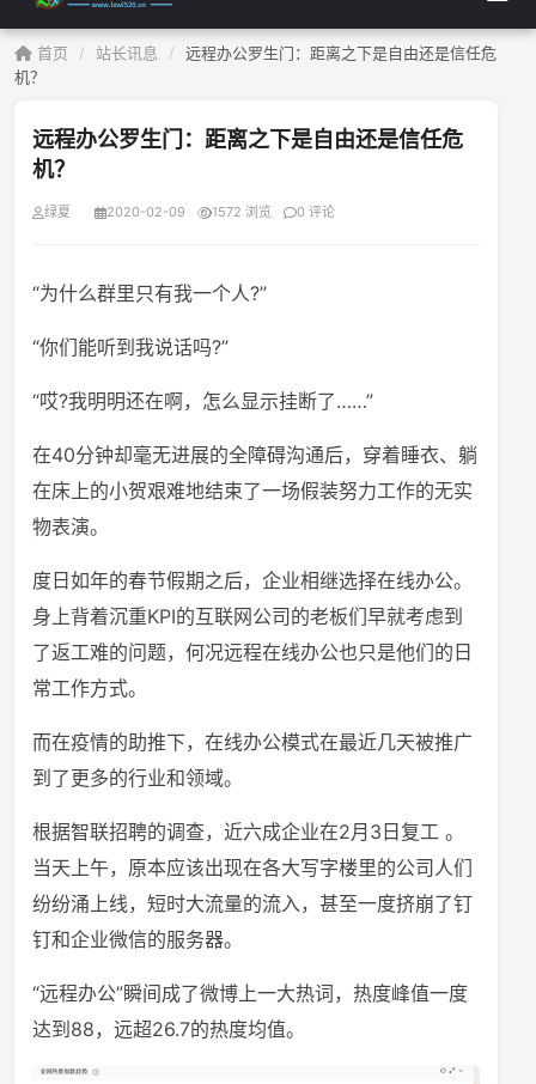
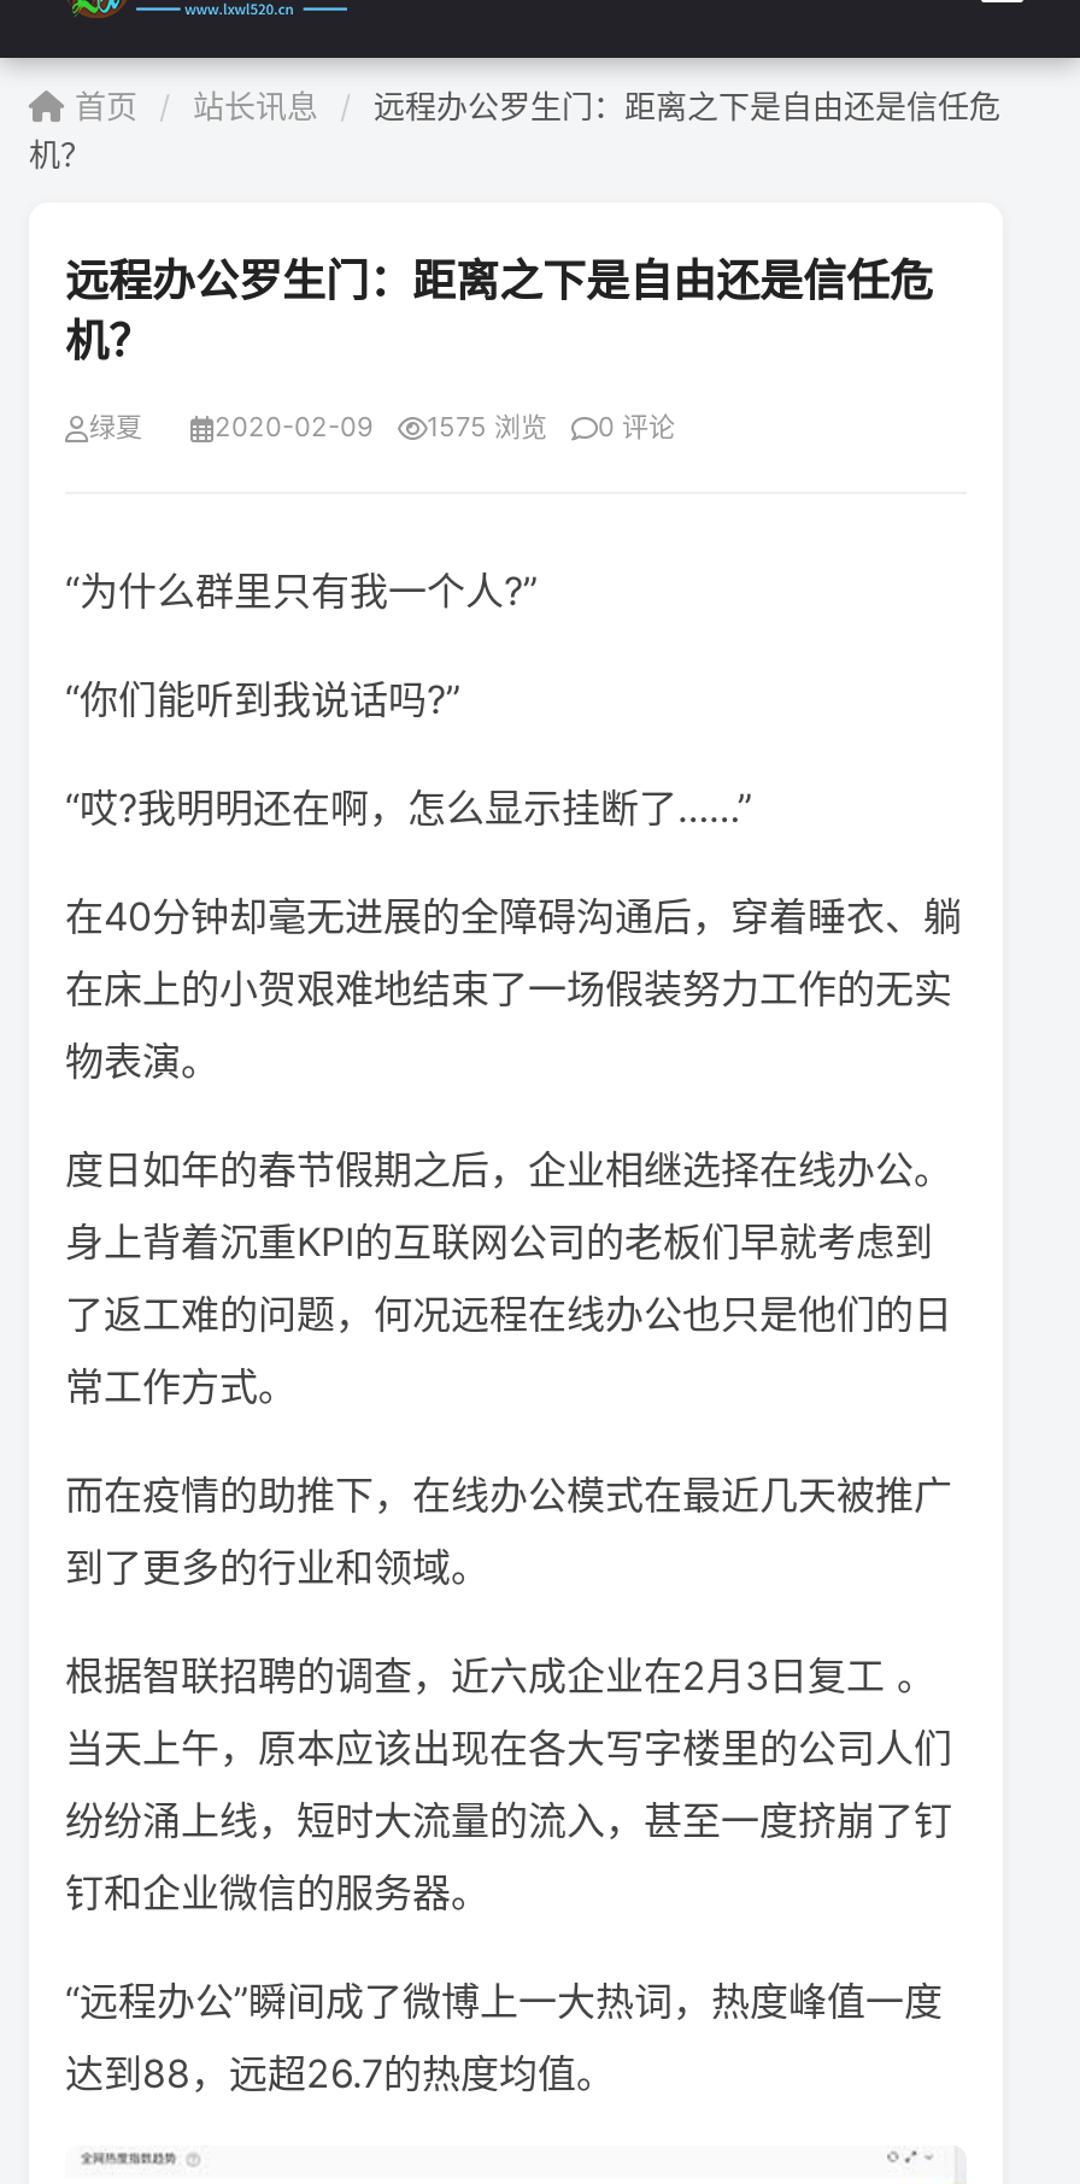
[106,203,335,220] 2020-02-09 1572 浏览 0 评论 -> [215,410,675,444] 2020-02-09 1575 浏览 0 评论

